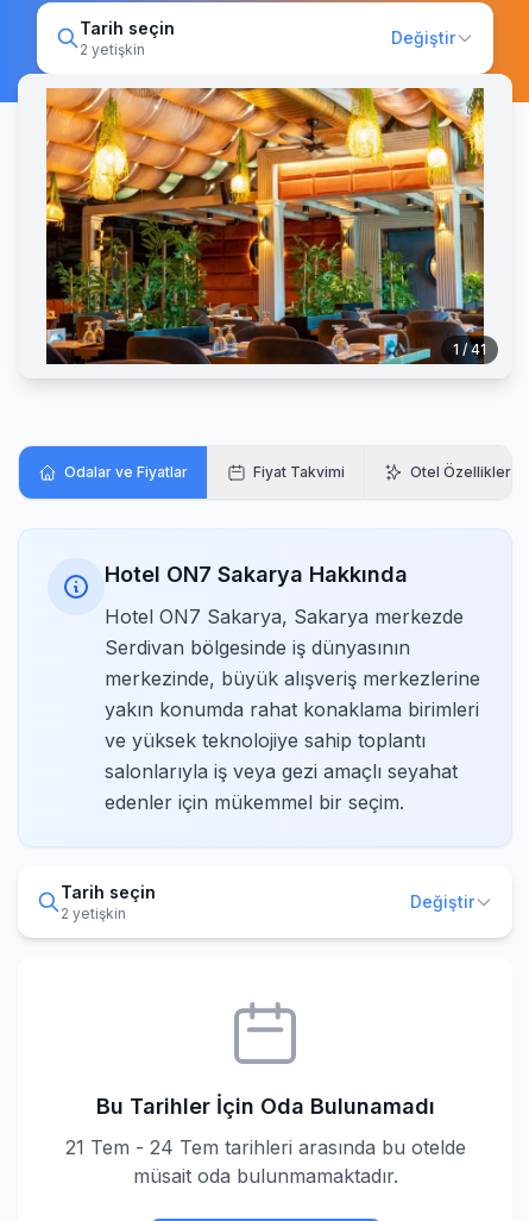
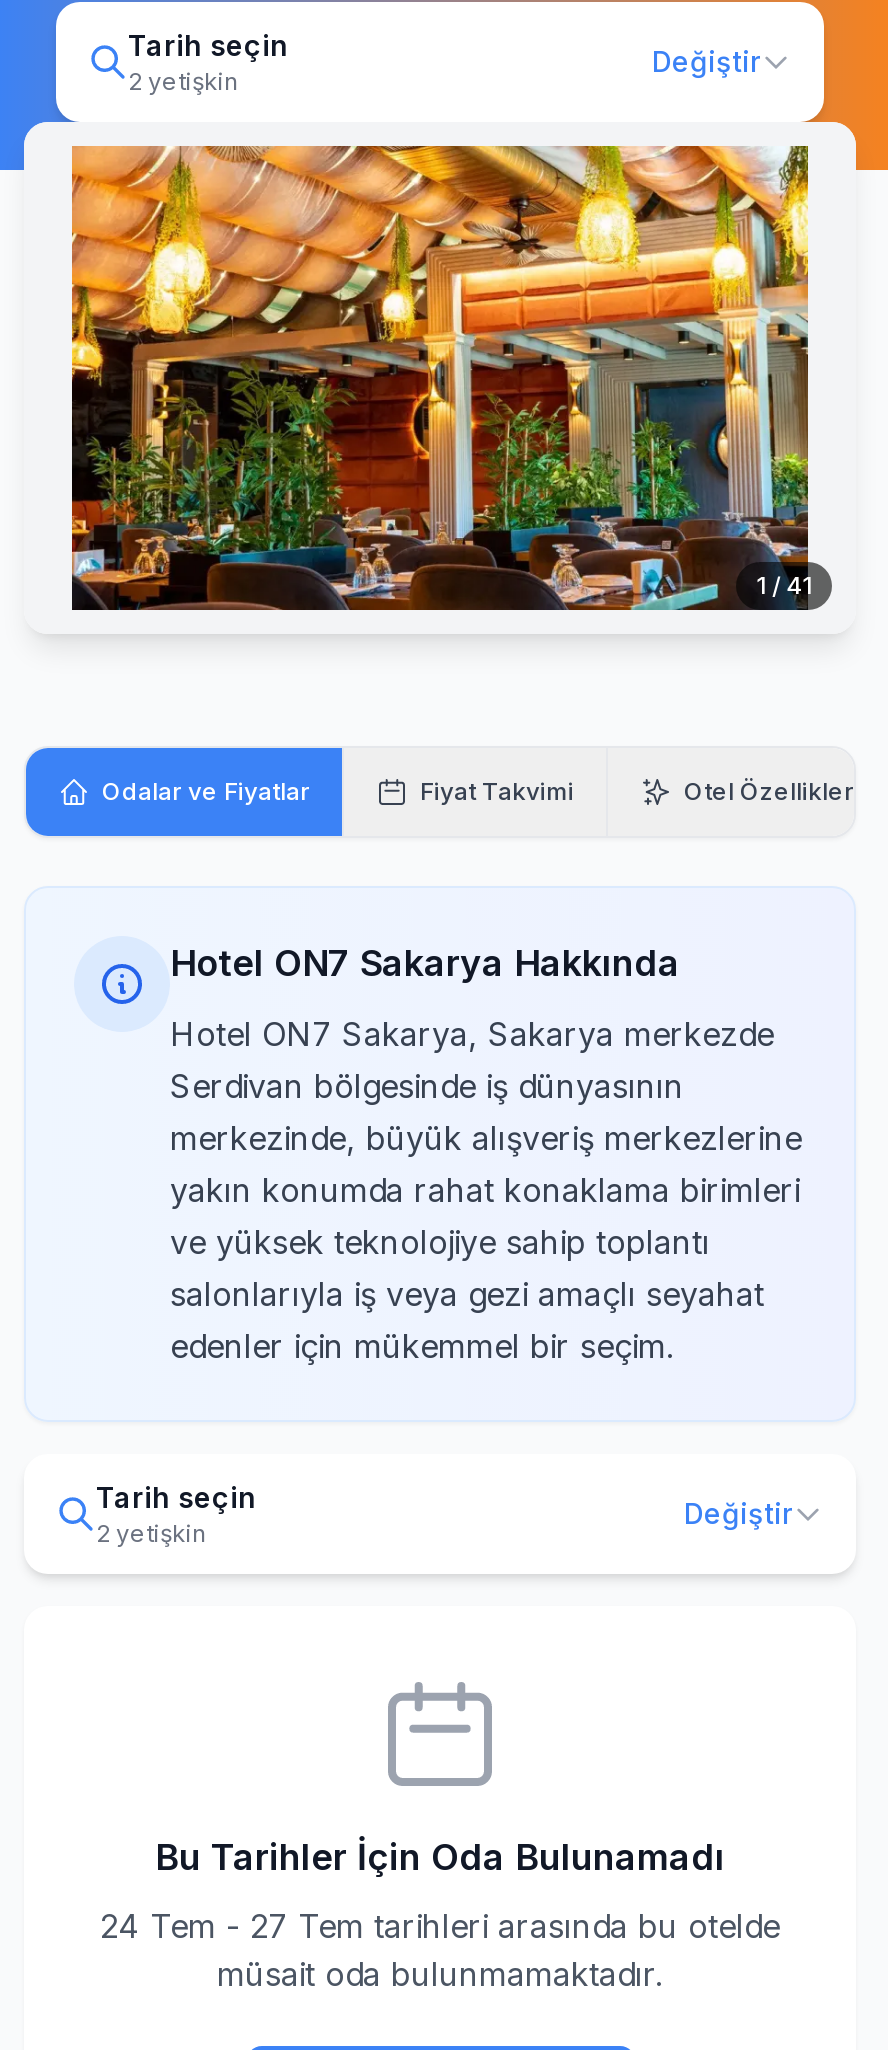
[65,1135,465,1159] 21 Tem - 24 Tem tarihleri arasında bu otelde -> [100,1906,780,1946] 24 Tem - 27 Tem tarihleri arasında bu otelde

